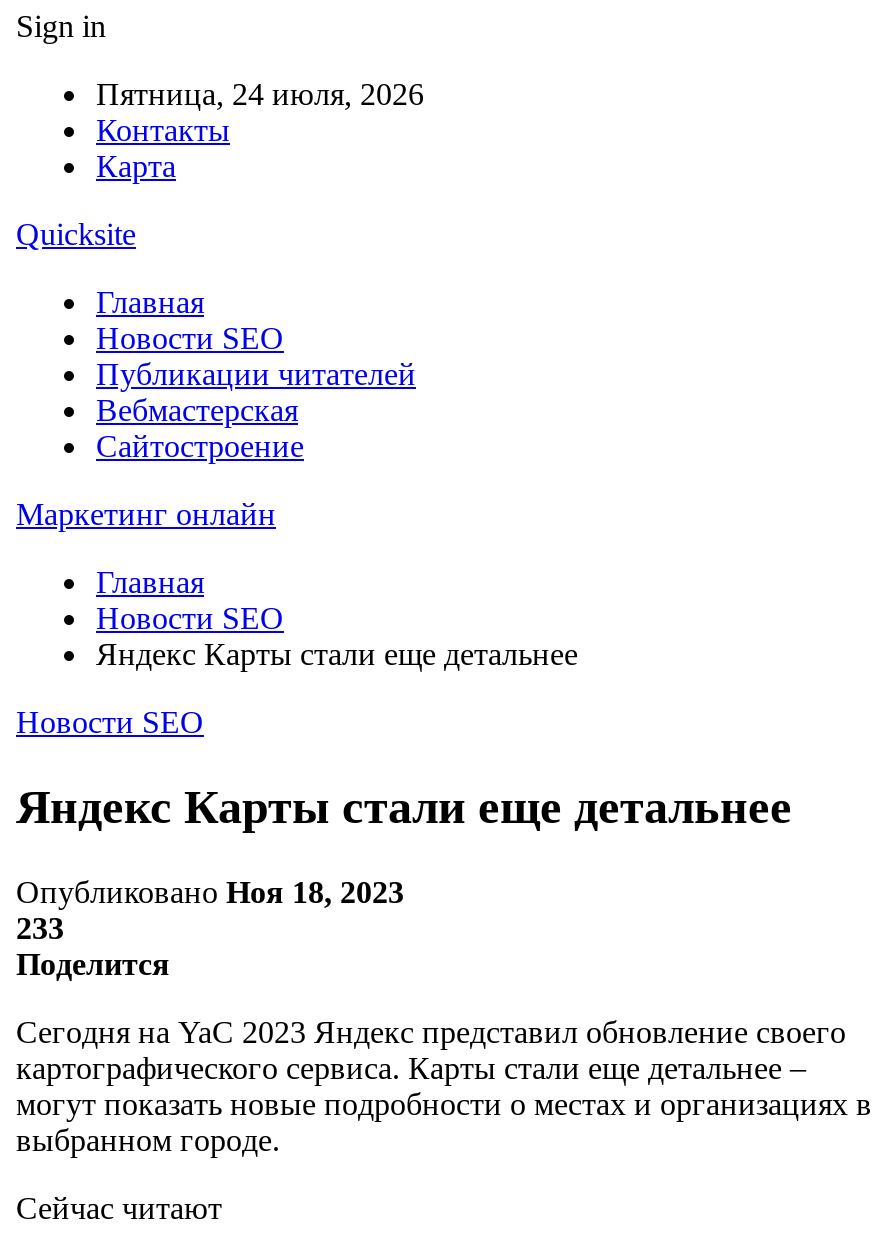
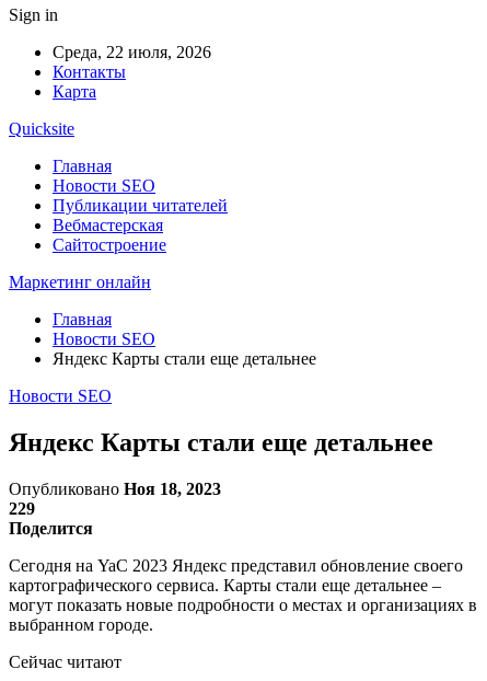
[96,77,424,111] Пятница, 24 июля, 2026 -> [53,43,211,61] Среда, 22 июля, 2026
[16,911,64,945] 233 -> [9,499,35,518] 229

